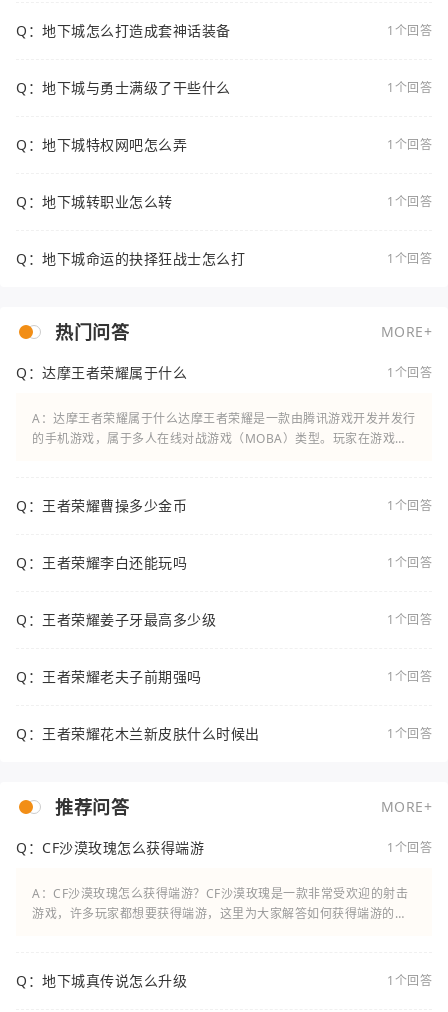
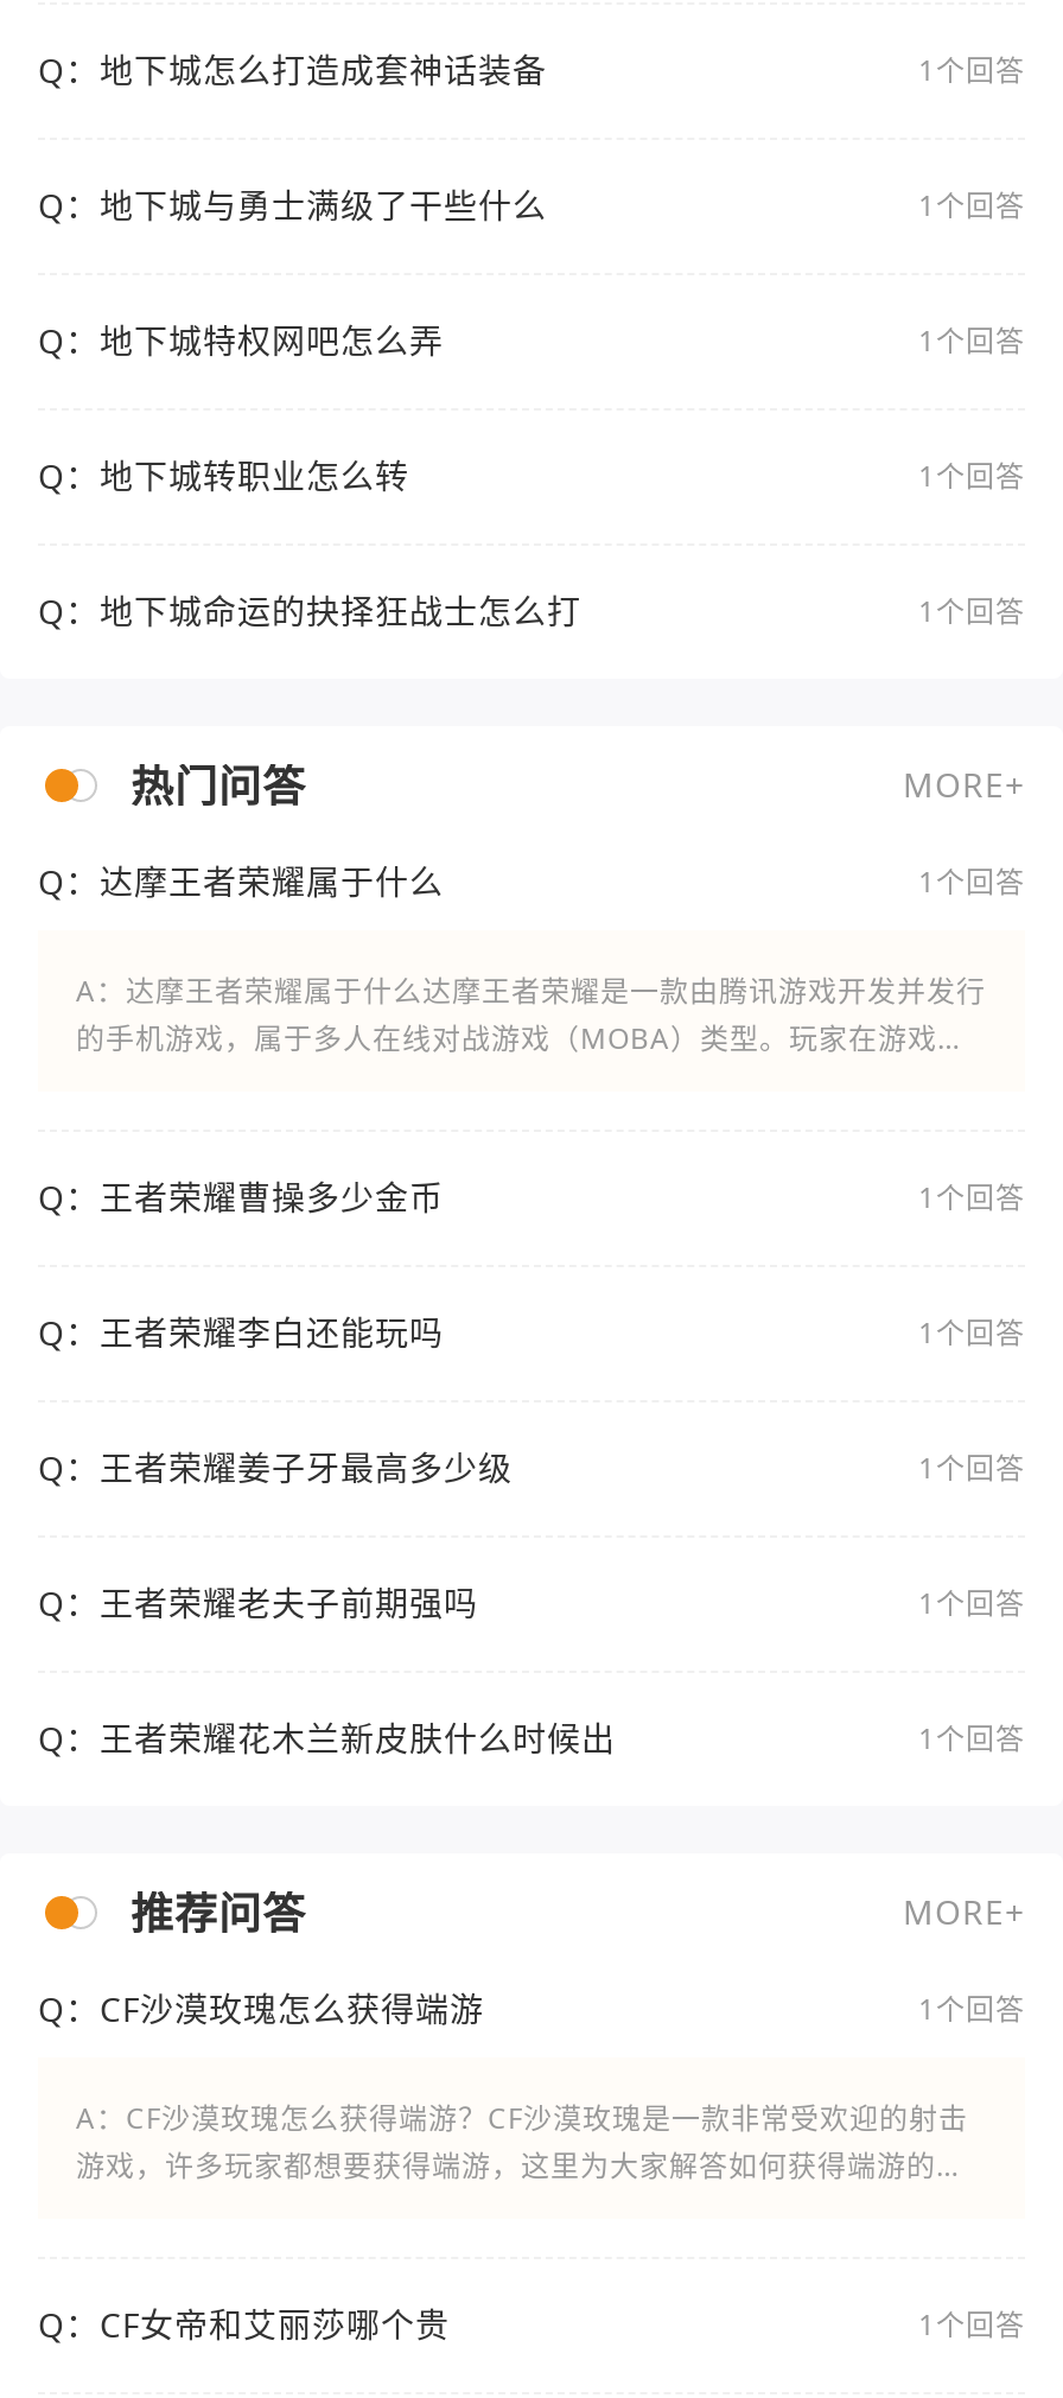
[16,971,187,990] Q：地下城真传说怎么升级 -> [38,2302,450,2347] Q：CF女帝和艾丽莎哪个贵

